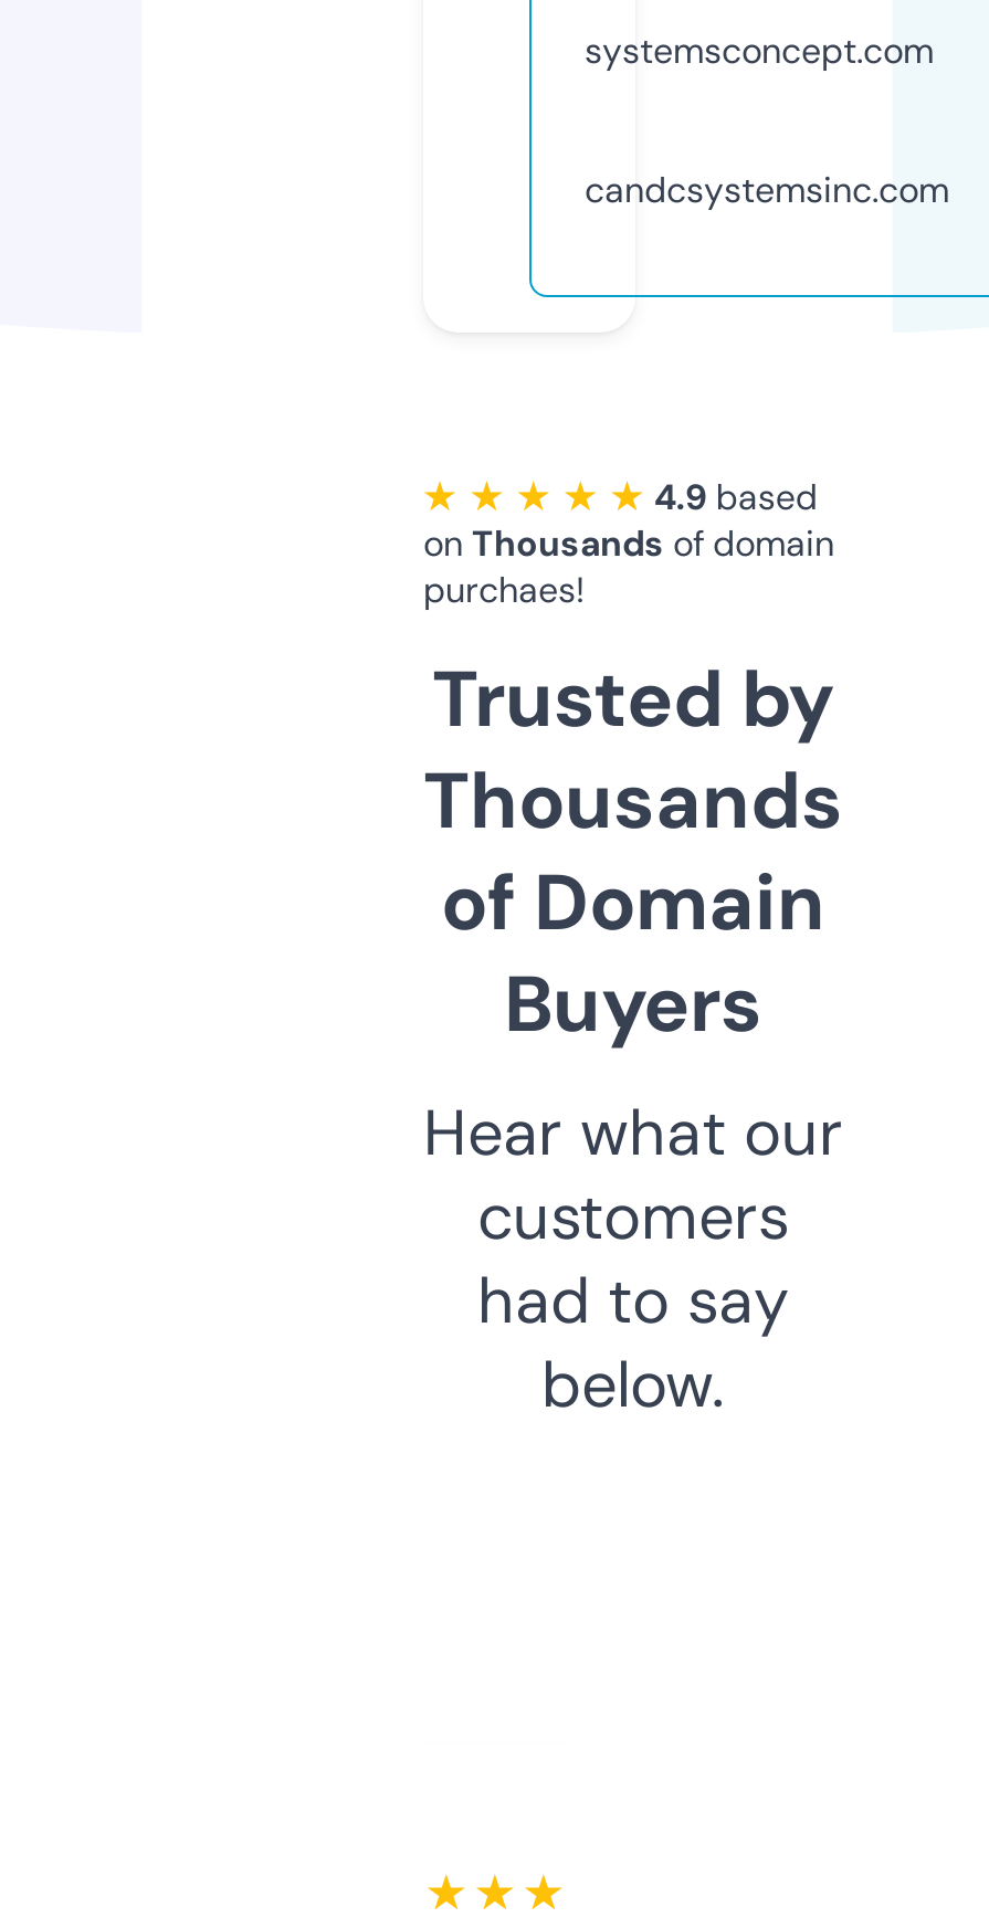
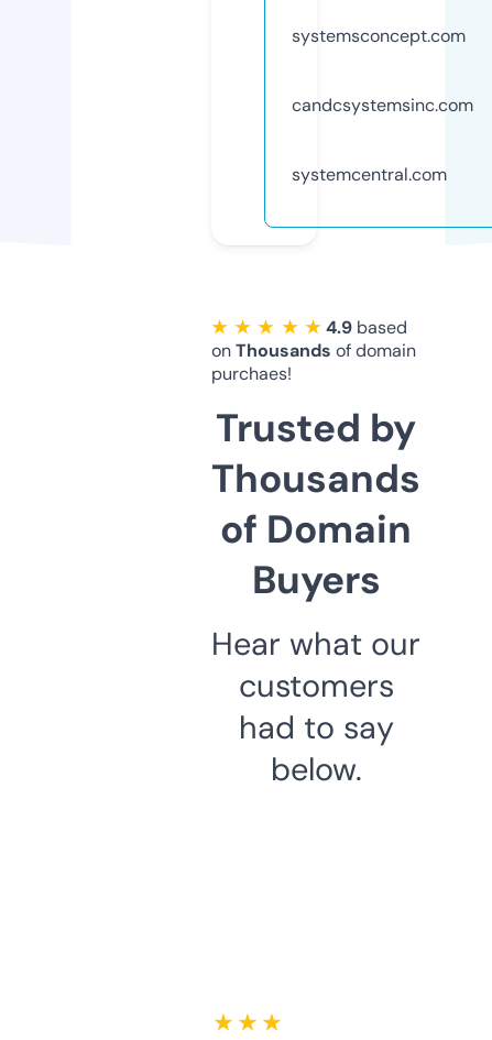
none -> [292,163,447,186] systemcentral.com

